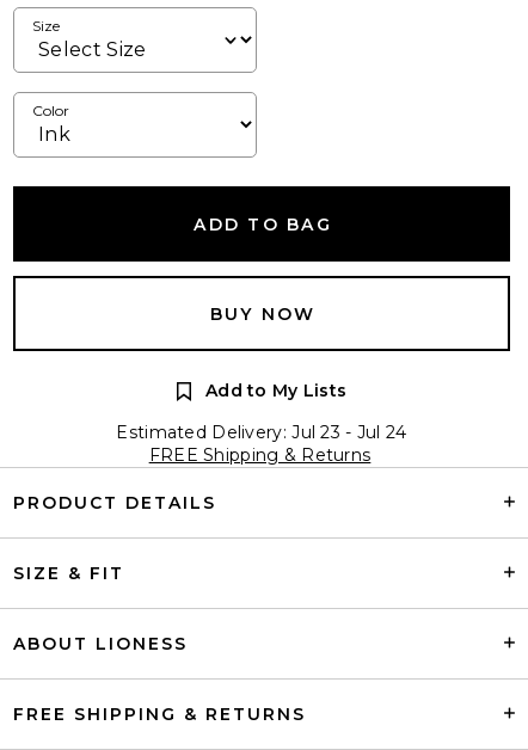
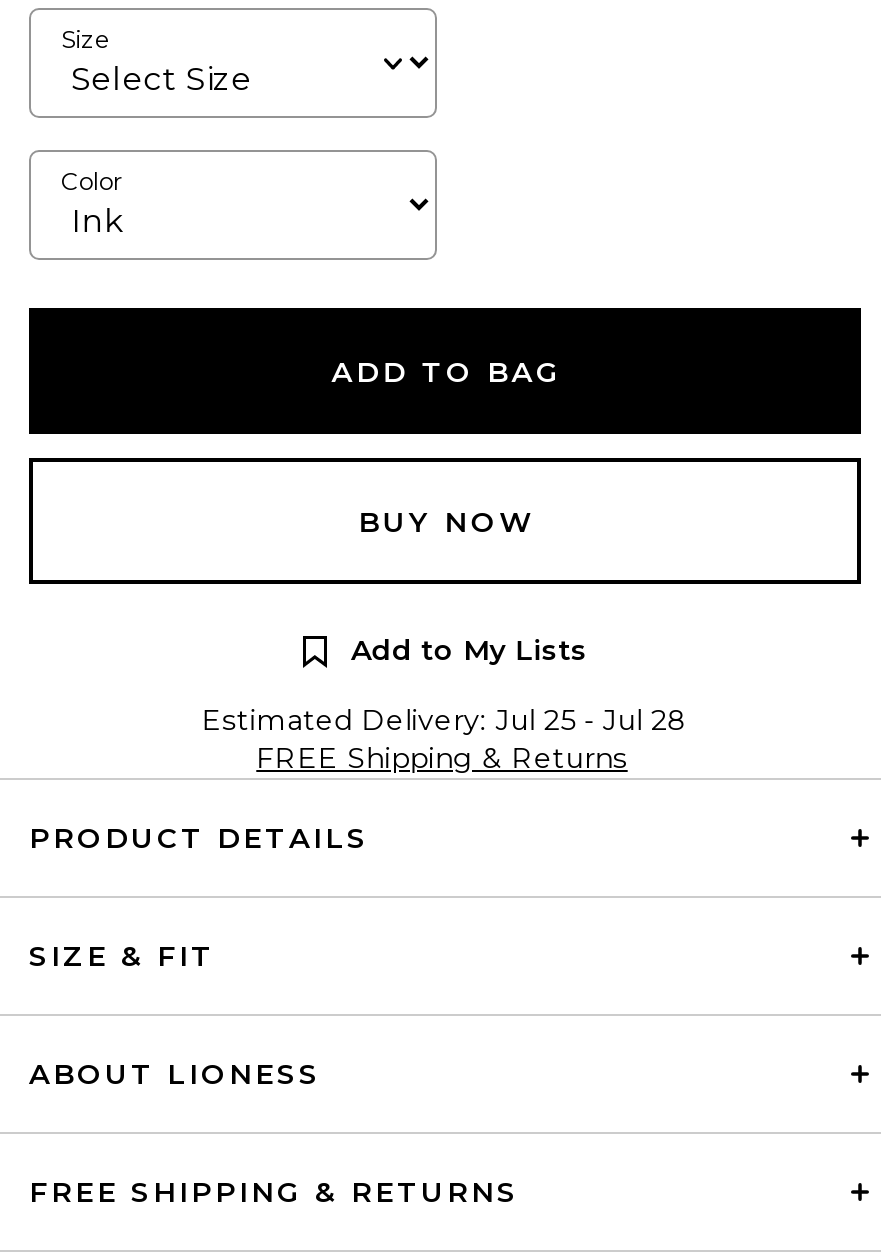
[116,421,407,443] Estimated Delivery: Jul 23 - Jul 24 -> [202,702,688,738] Estimated Delivery: Jul 25 - Jul 28

